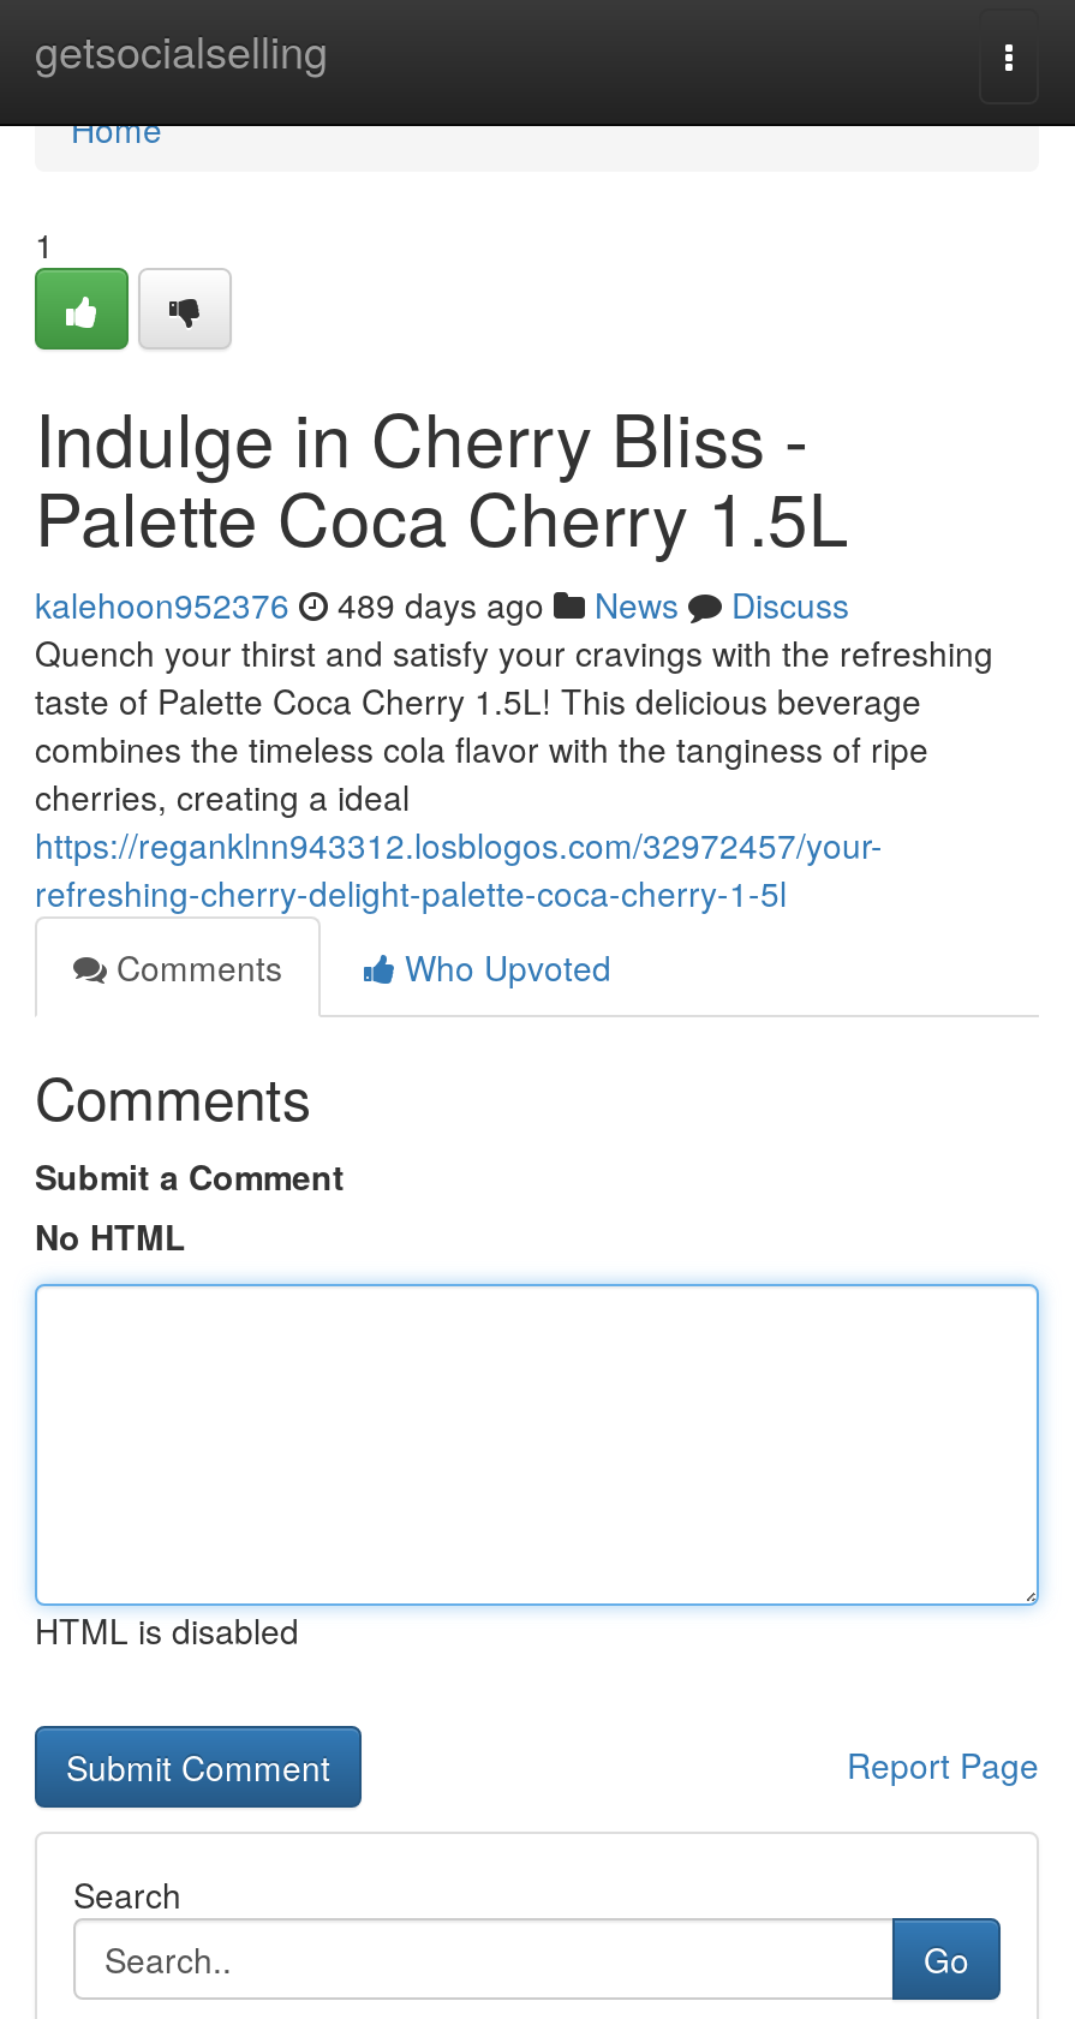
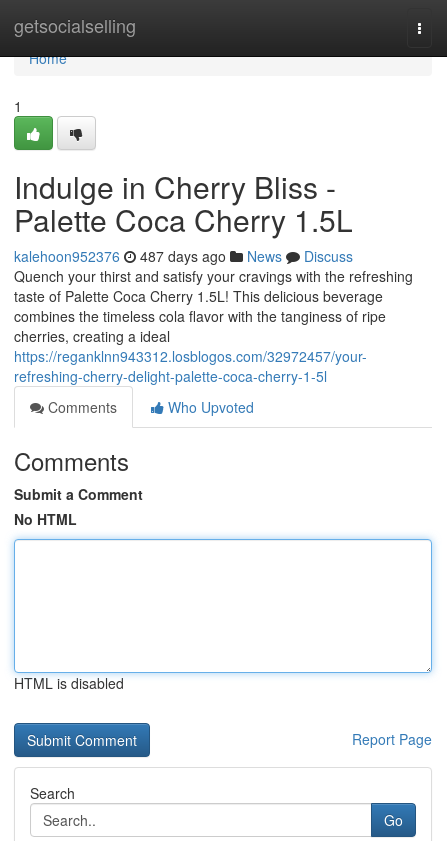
[35,580,849,628] kalehoon952376 489 days ago News Discuss -> [14,246,353,266] kalehoon952376 487 days ago News Discuss

